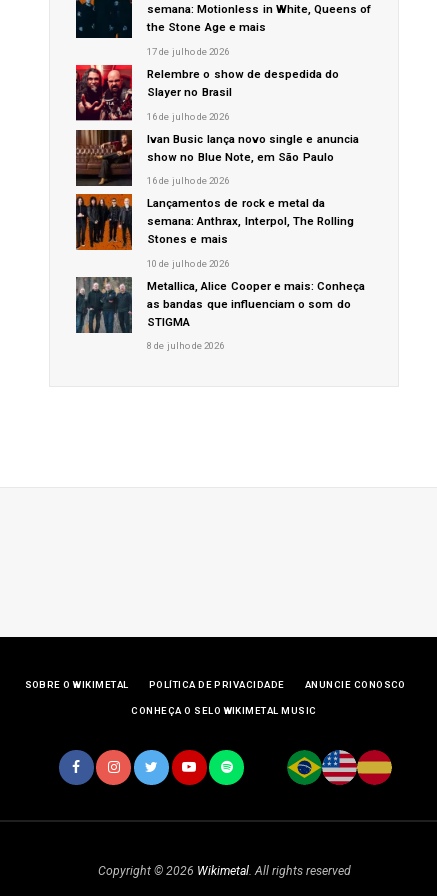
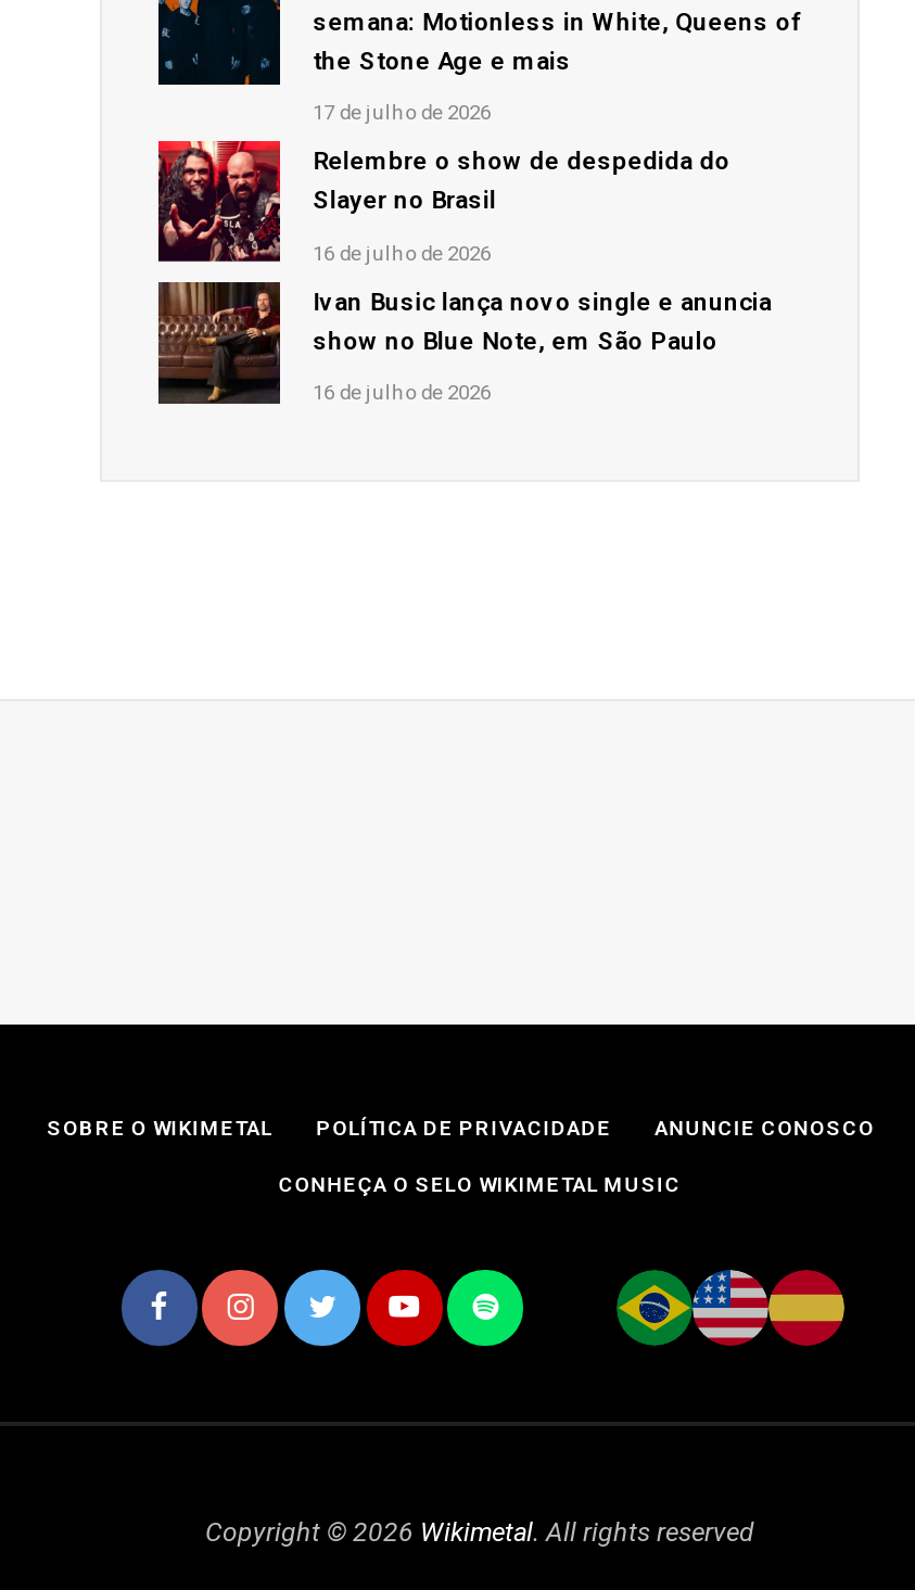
[75,193,365,351] [image] | Lançamentos de rock e metal da | semana: Anthrax, Interpol, The Rolling | Stones e mais | 10 de julho de 2026 | Metallica, Alice Cooper e mais: Conheça | as bandas que influenciam o som do | STIGMA | 8 de julho de 2026 -> none
[75,276,133,334] [image] -> none

